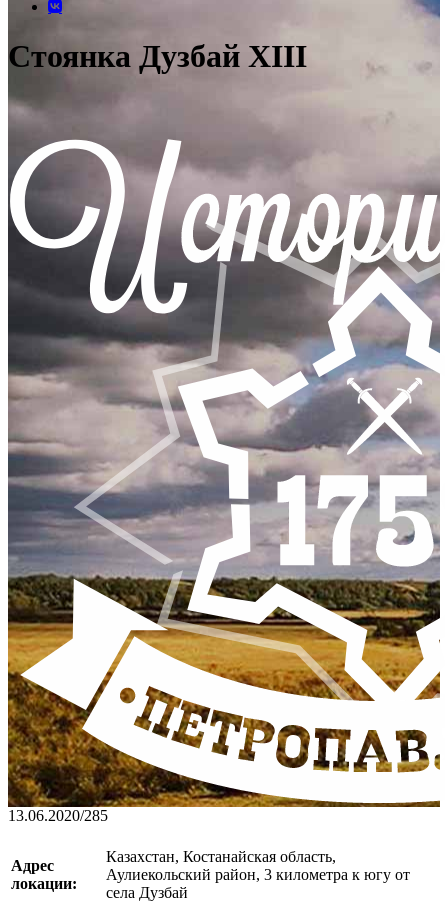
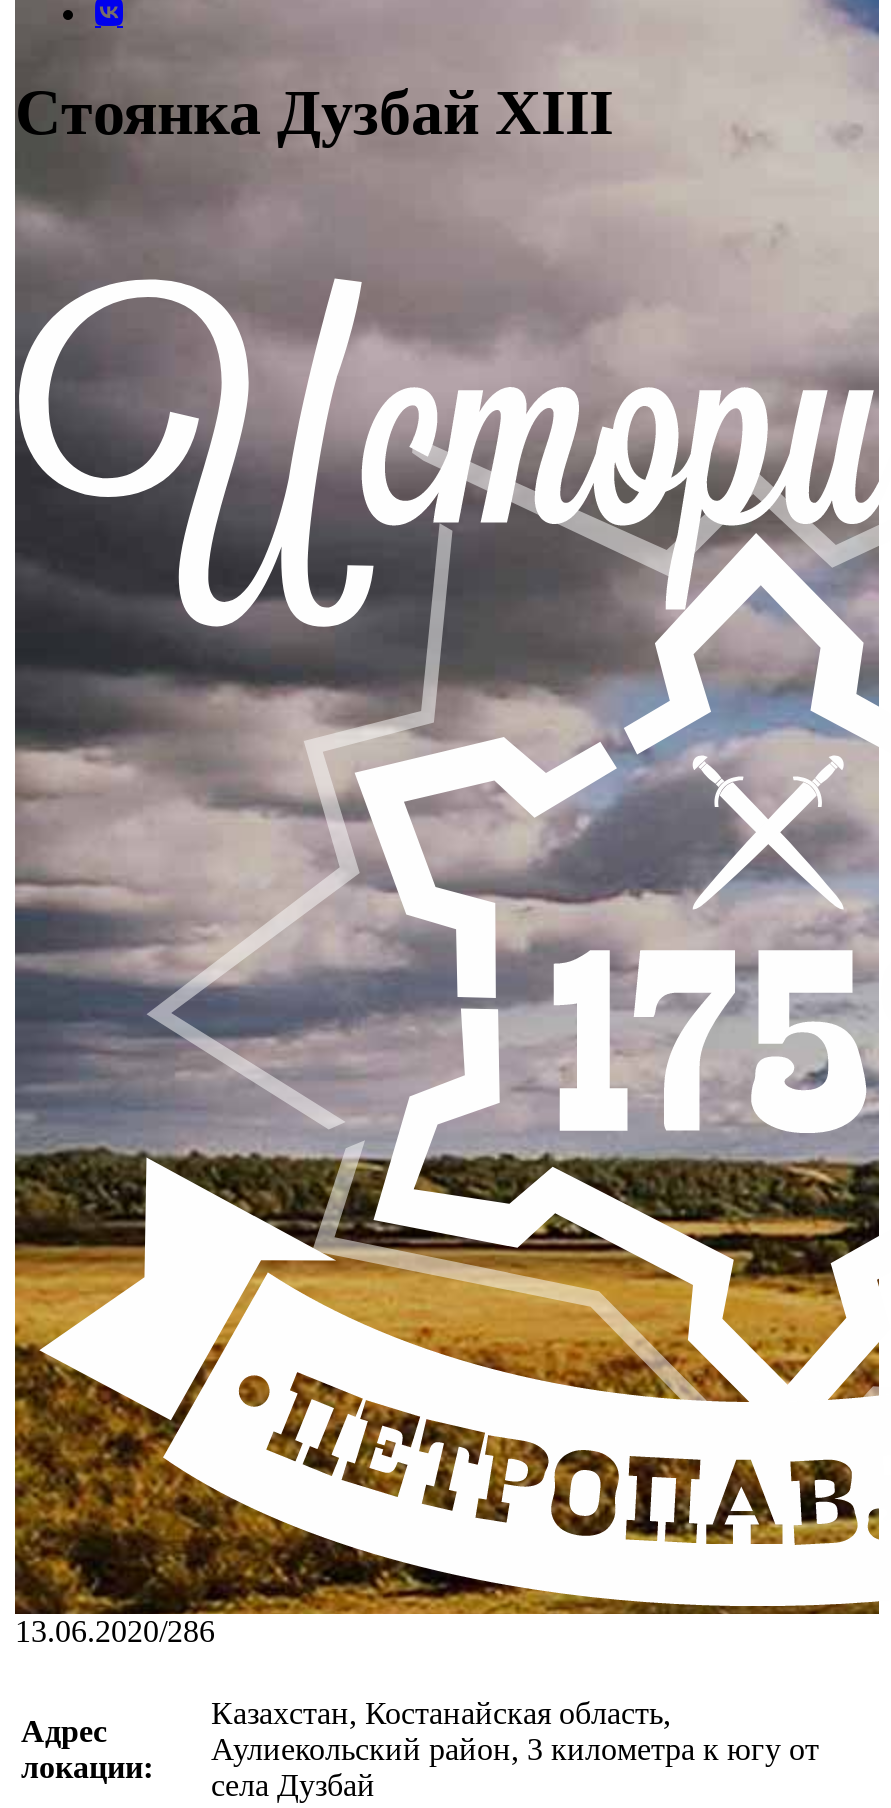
[8,807,108,824] 13.06.2020/285 -> [15,1614,215,1648] 13.06.2020/286

